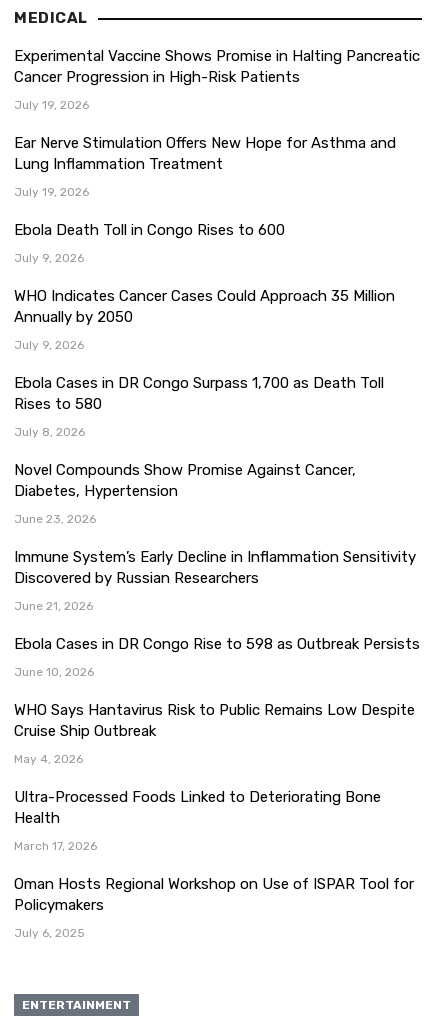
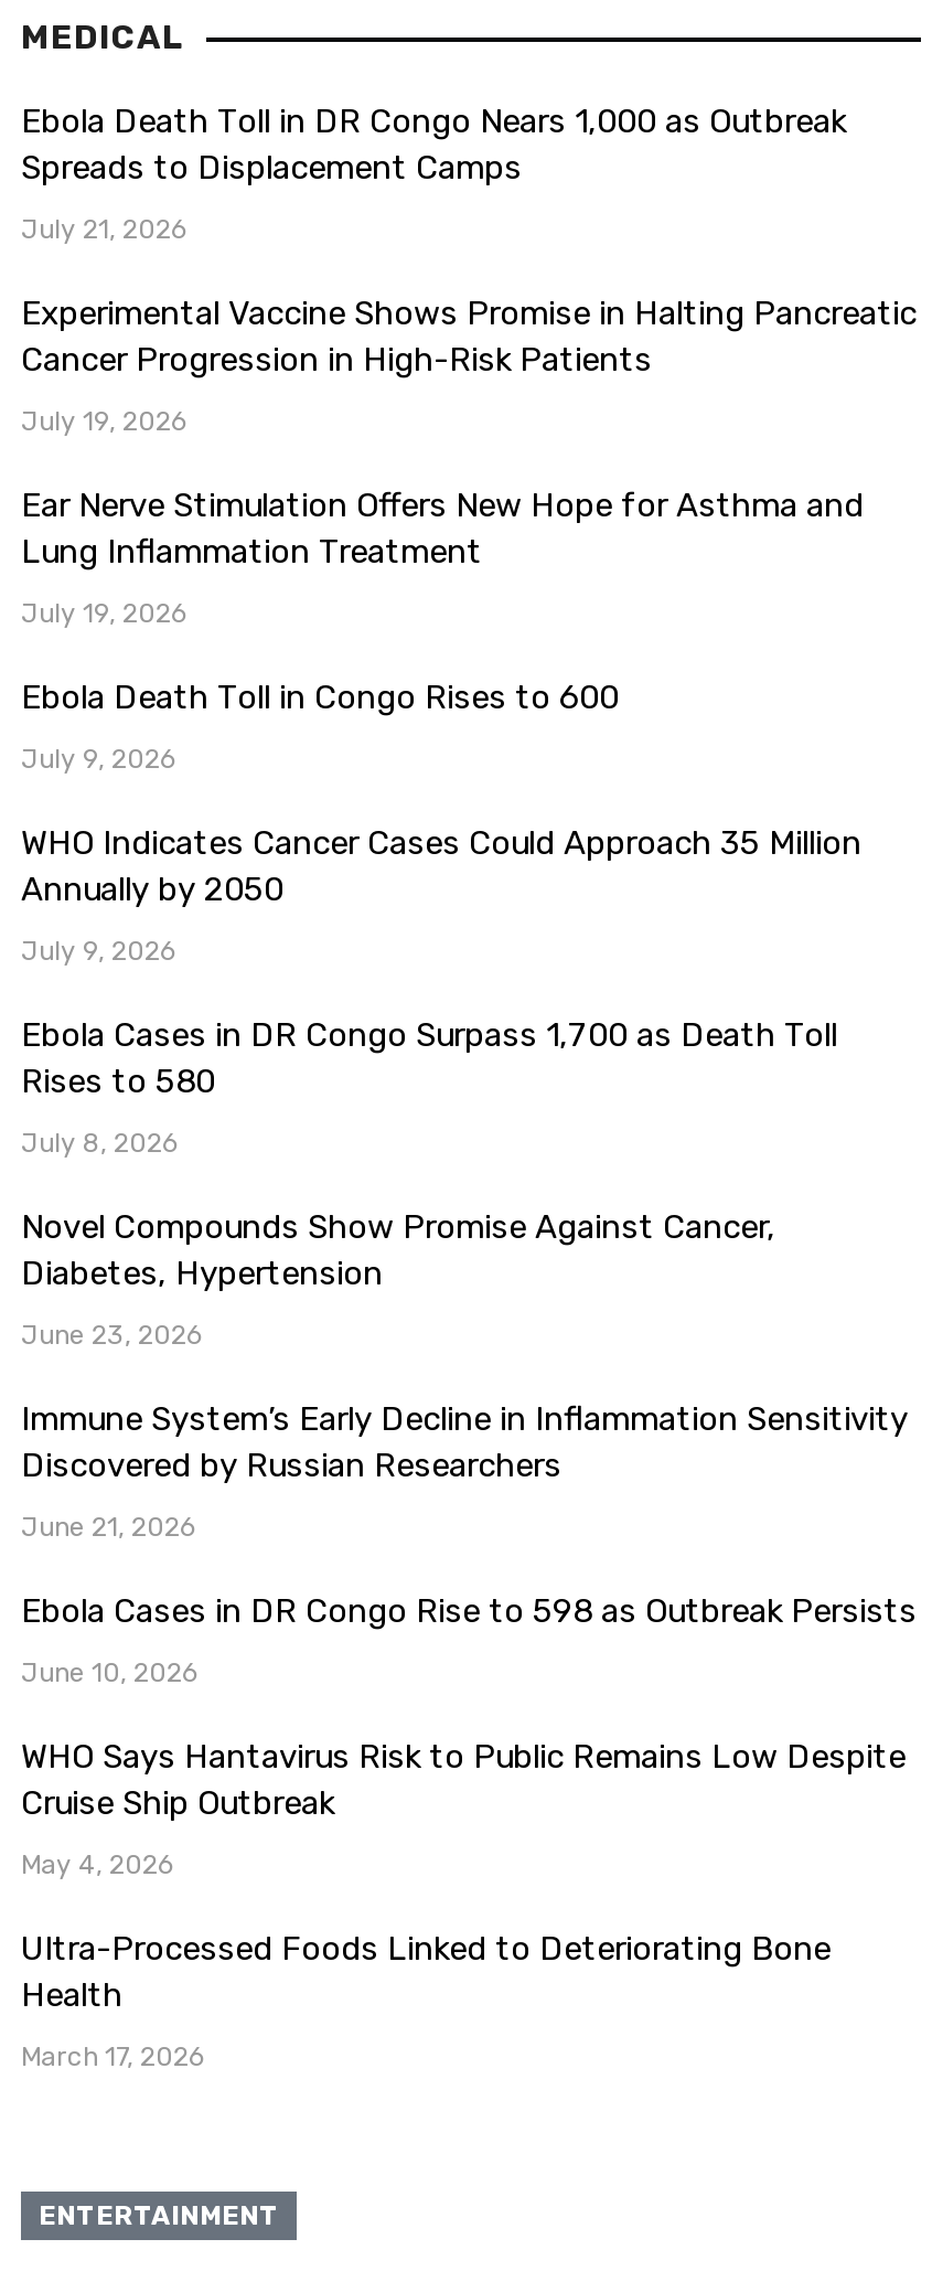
none -> [21,102,846,245] Ebola Death Toll in DR Congo Nears 1,000 as Outbreak | Spreads to Displacement Camps | July 21, 2026
moved [14,47,420,853] -> [21,294,917,2072]: Experimental Vaccine Shows Promise in Halting Pancreatic | Cancer Progression in High-Risk Patients | July 19, 2026 | ... | Health | March 17, 2026
[14,875,414,940] Oman Hosts Regional Workshop on Use of ISPAR Tool for | Policymakers | July 6, 2025 -> none

